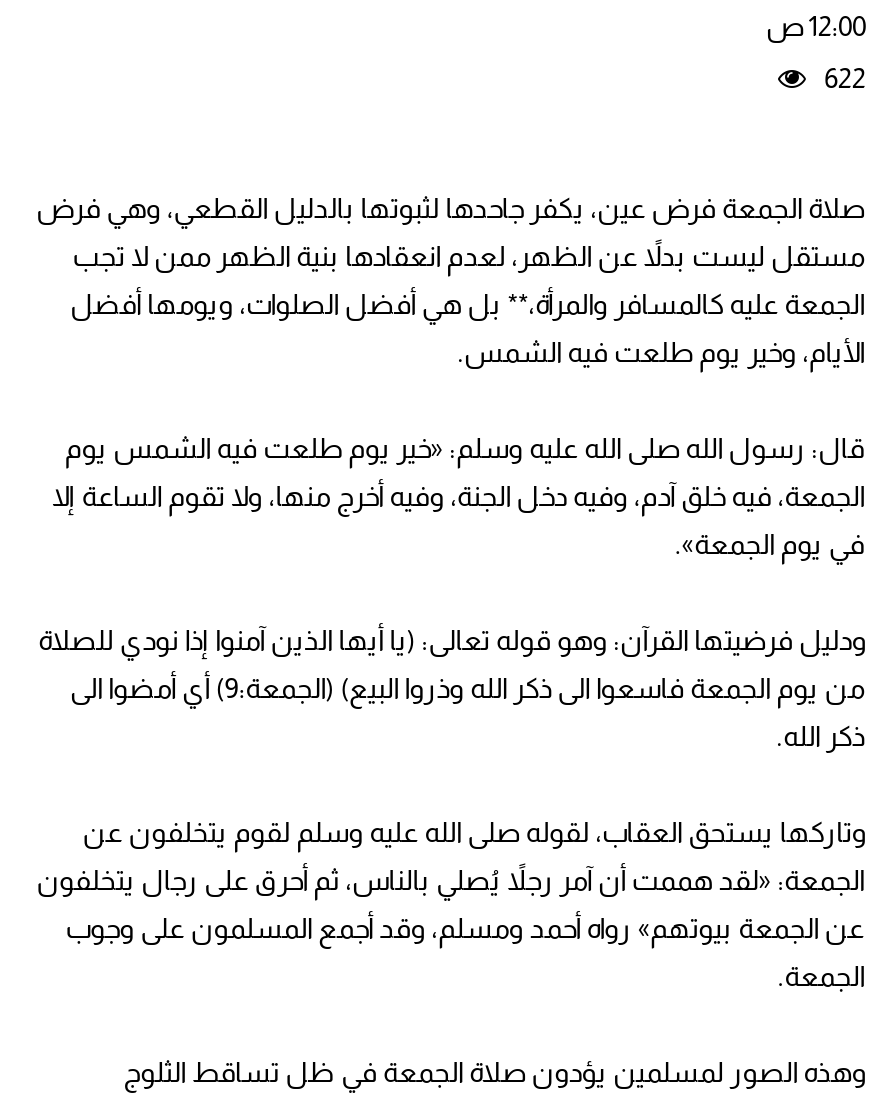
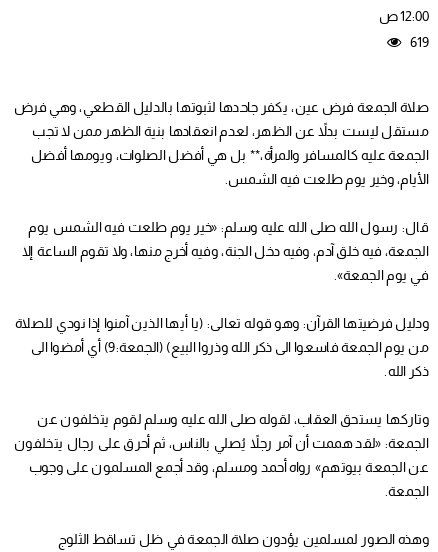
[824,62,866,94] 622 -> [410,34,429,50] 619

